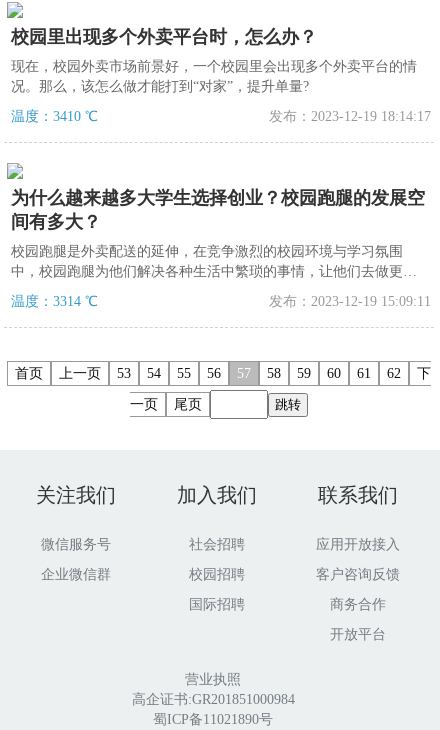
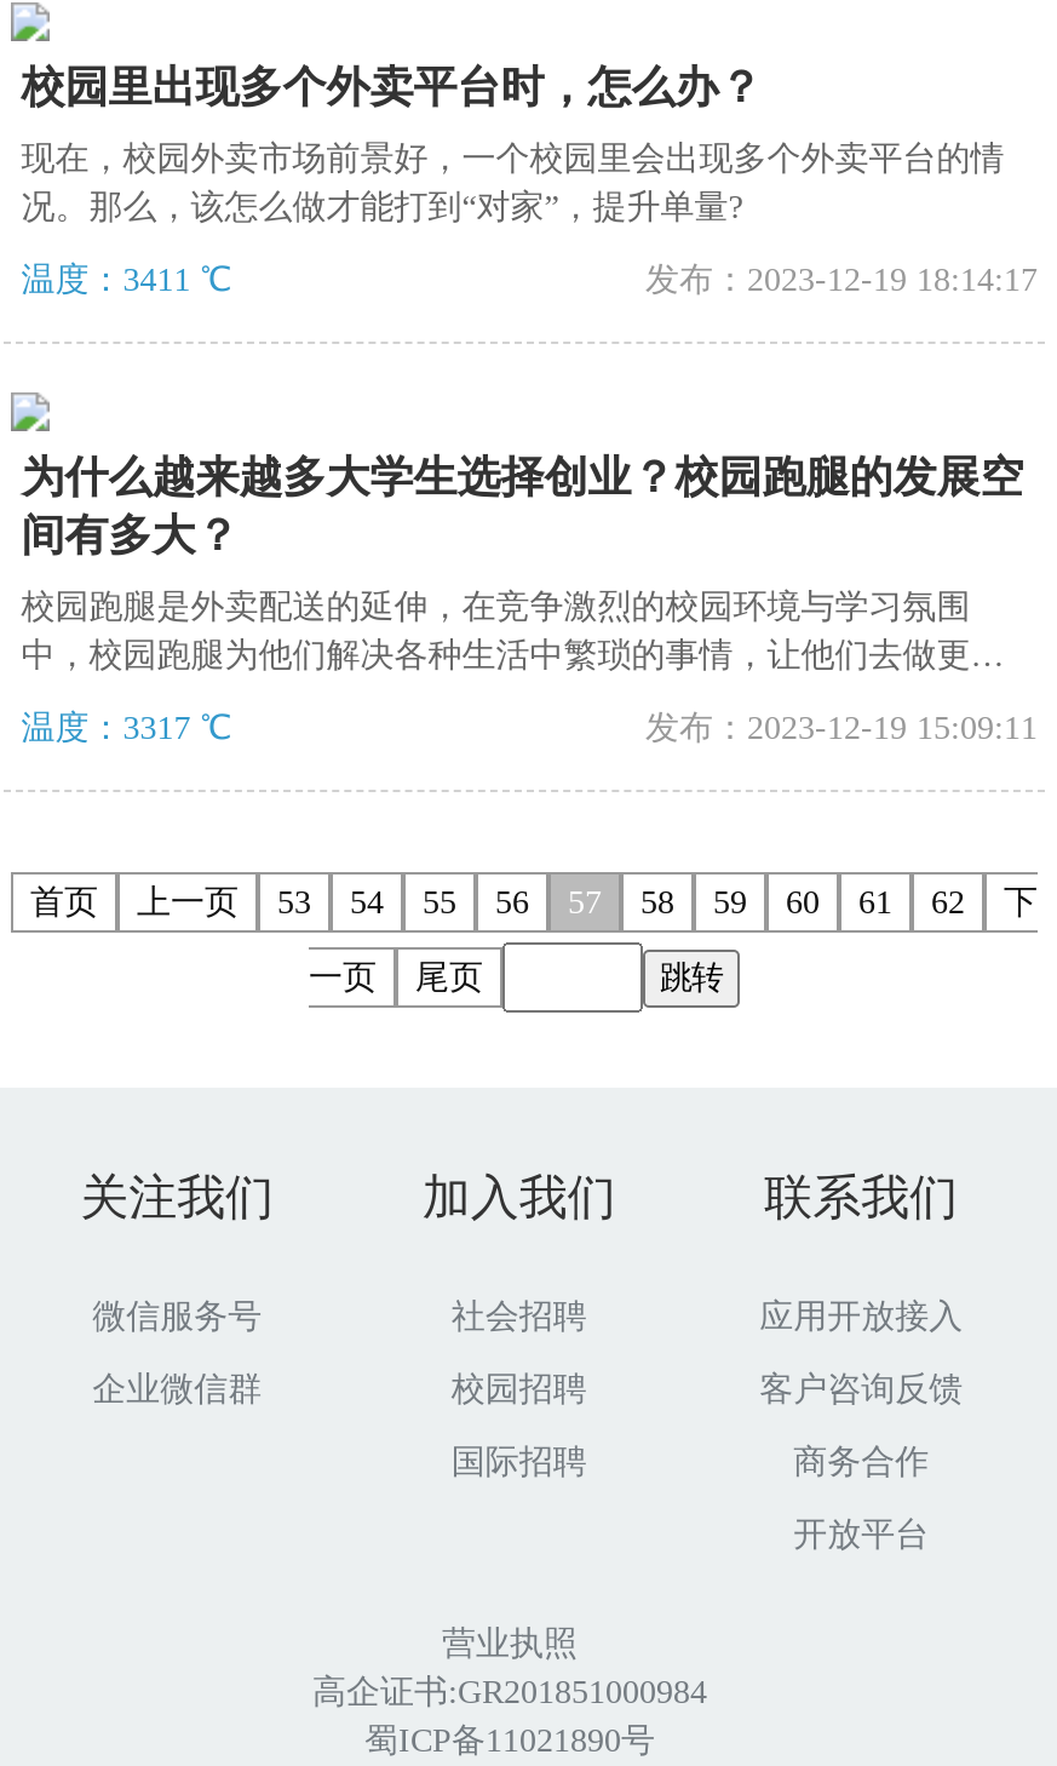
[11,109,98,124] 温度：3410 ℃ -> [21,262,232,298] 温度：3411 ℃
[11,294,98,309] 温度：3314 ℃ -> [21,710,232,746] 温度：3317 ℃

